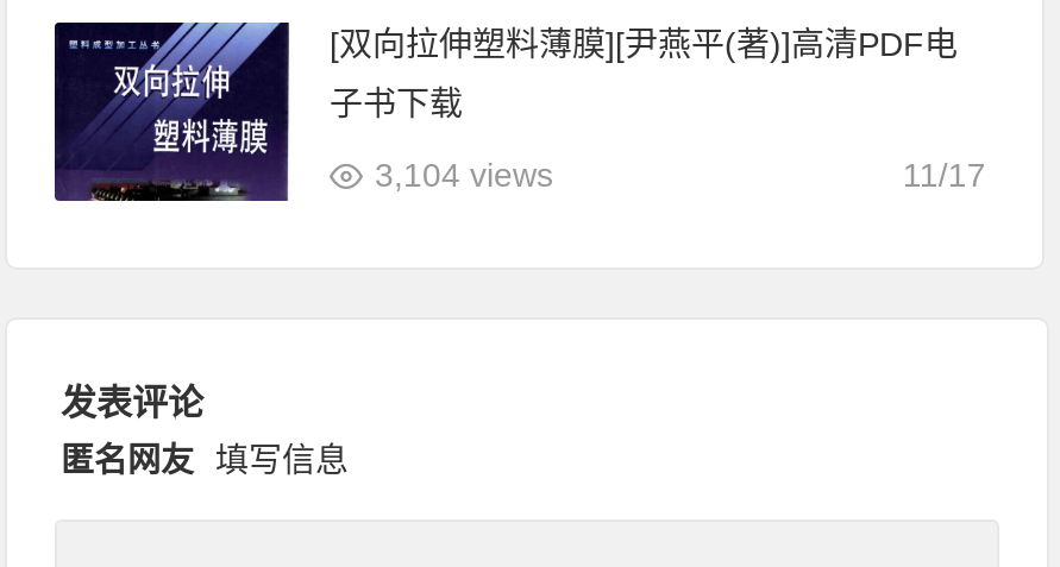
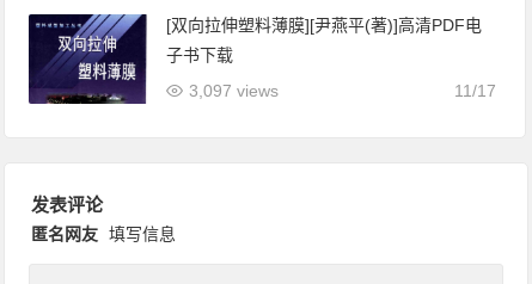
[375,157,553,195] 3,104 views -> [189,82,279,101] 3,097 views

